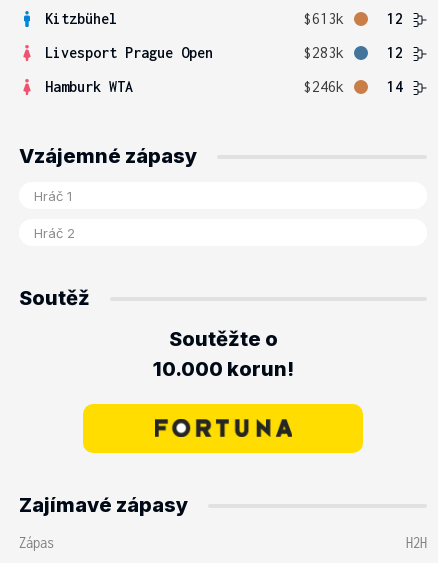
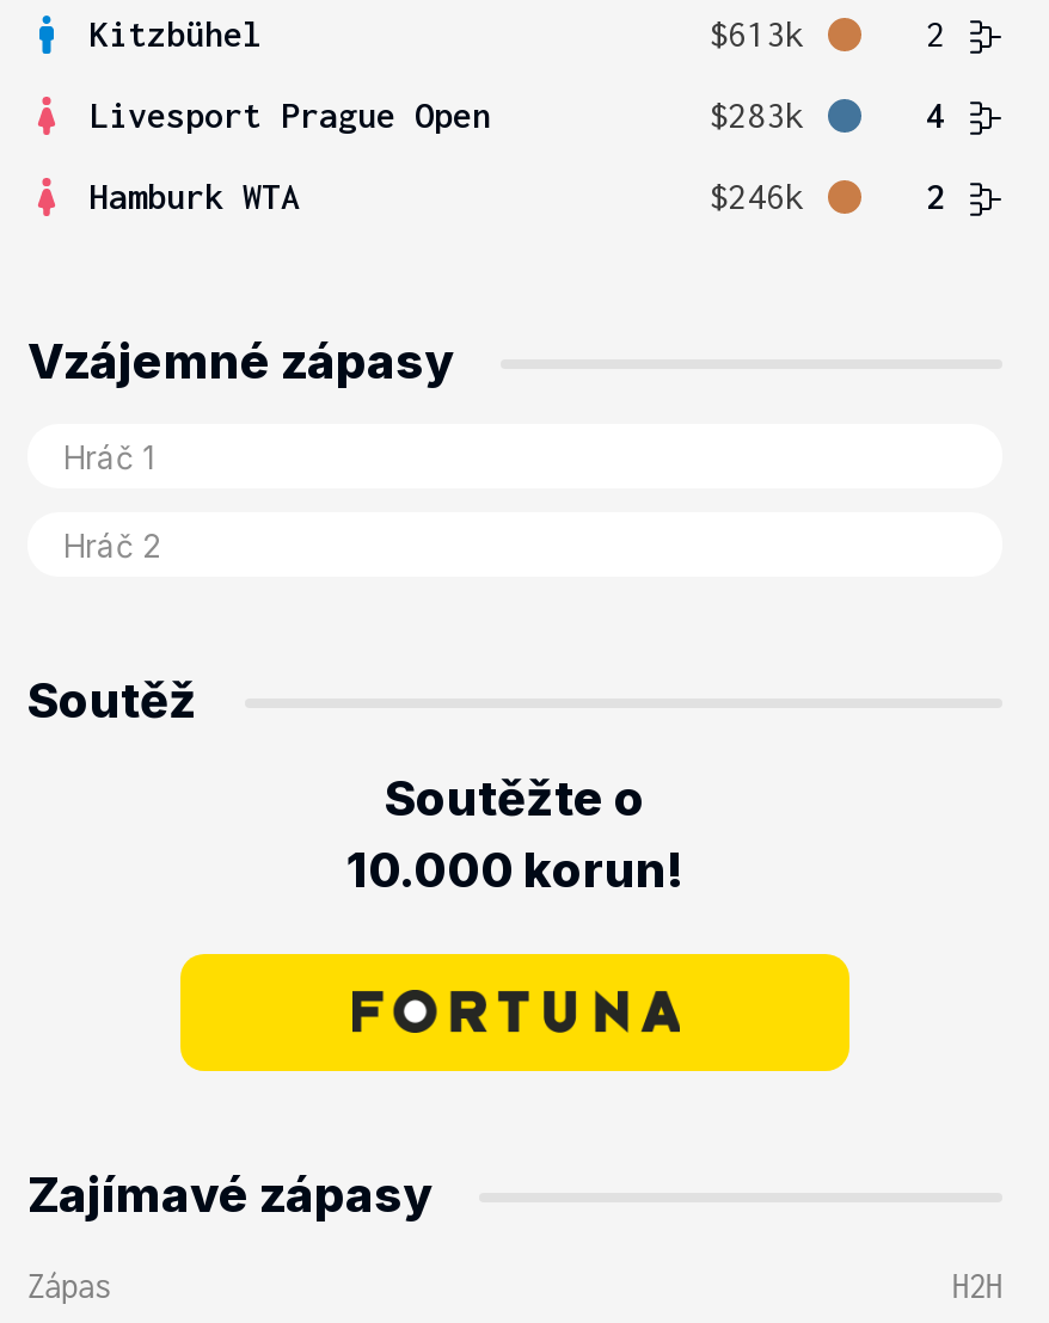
[387,10,403,27] 12 -> [926,13,945,54] 2
[387,44,403,61] 12 -> [926,94,945,135] 4
[387,78,403,95] 14 -> [926,176,945,216] 2

